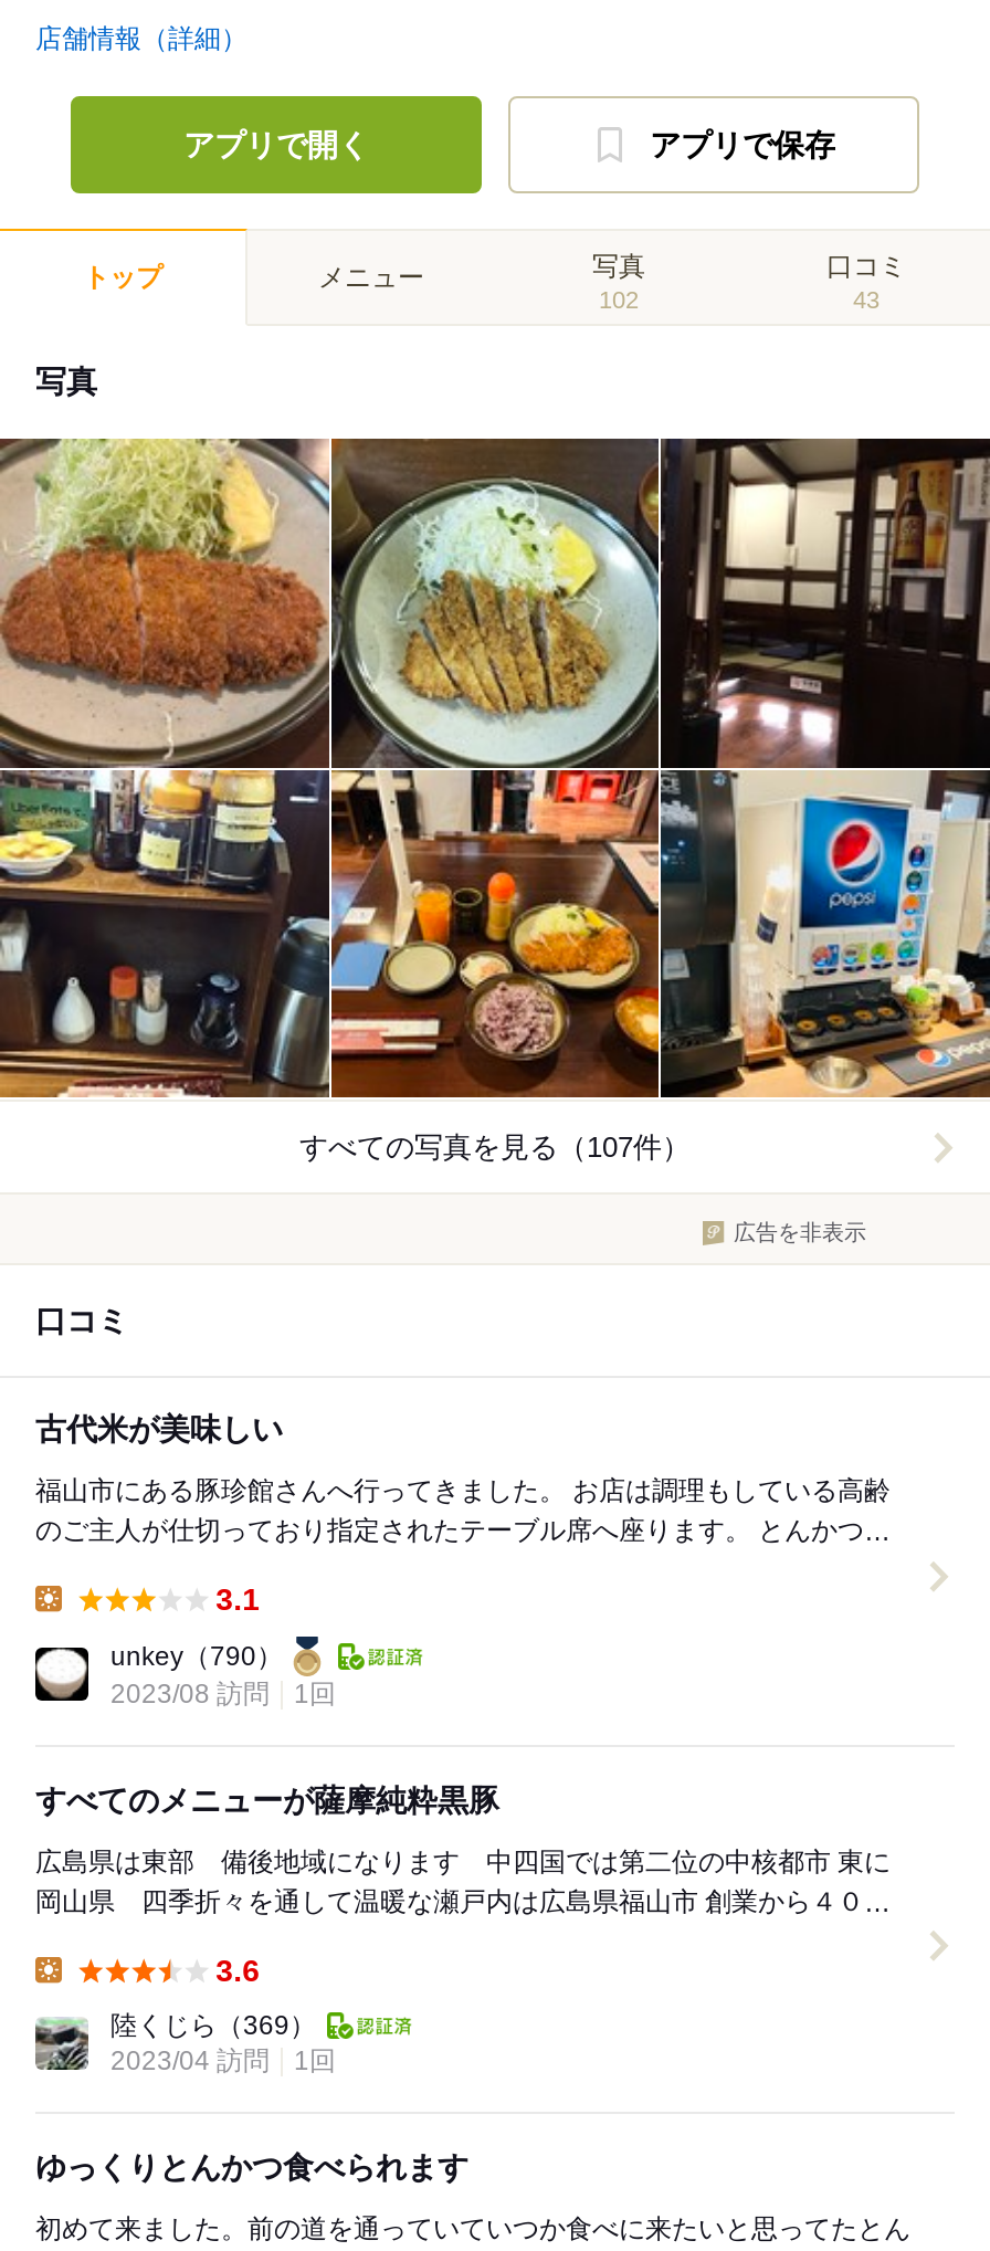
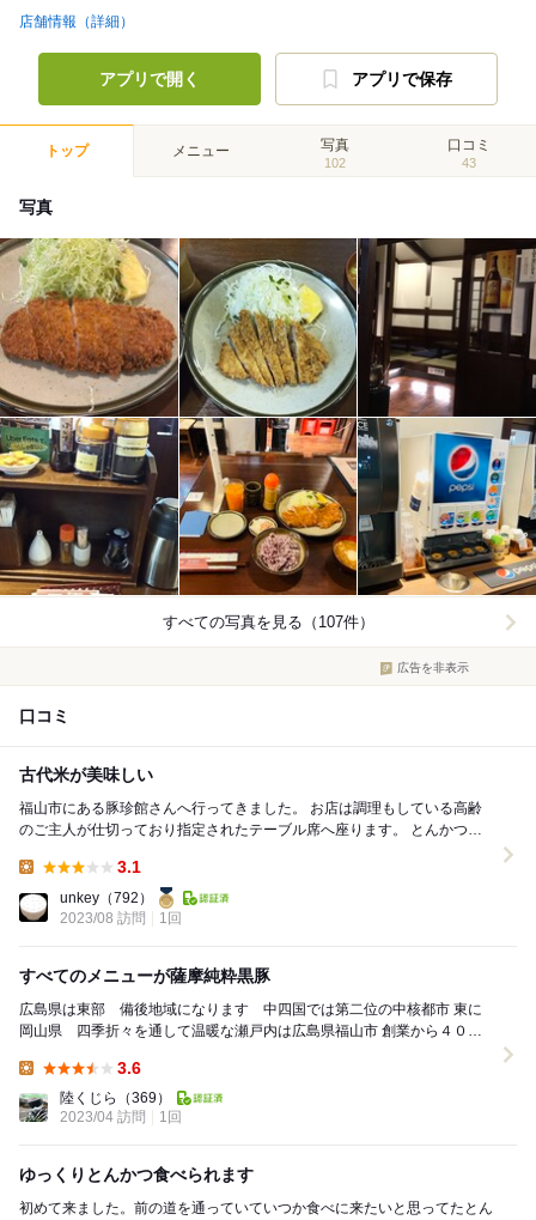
[110,1642,283,1673] unkey（790） -> [60,890,153,907] unkey（792）

